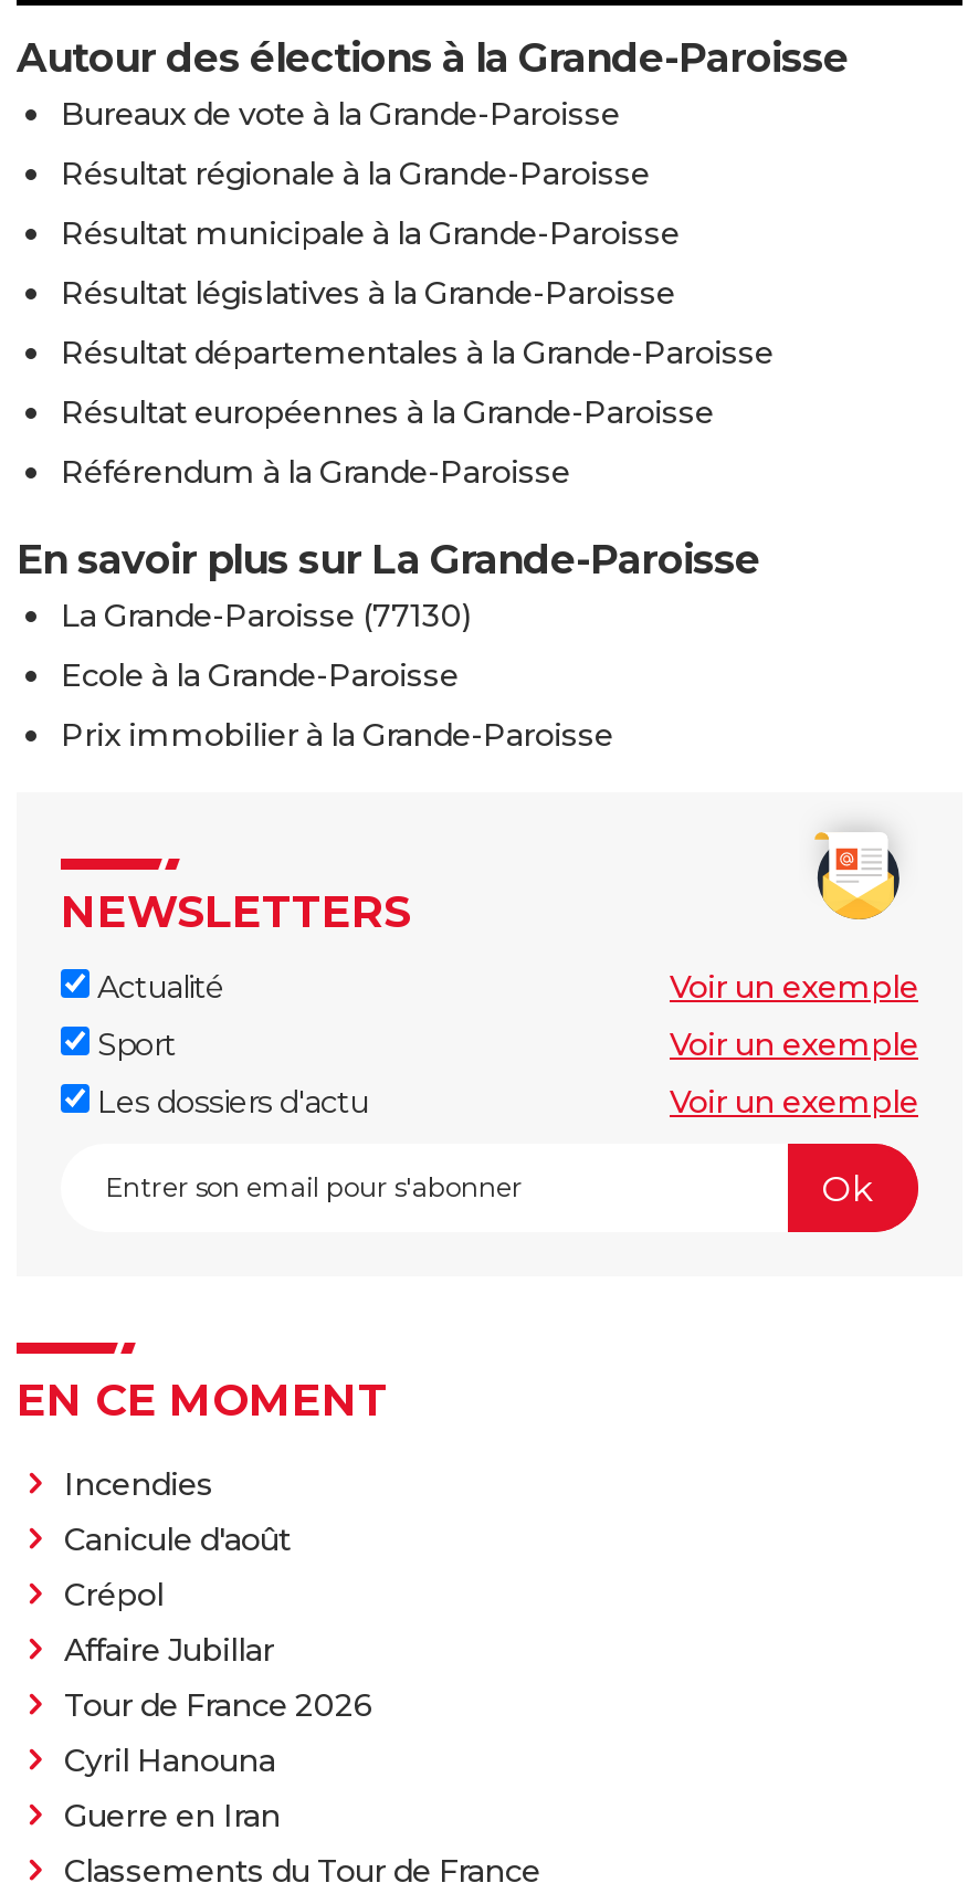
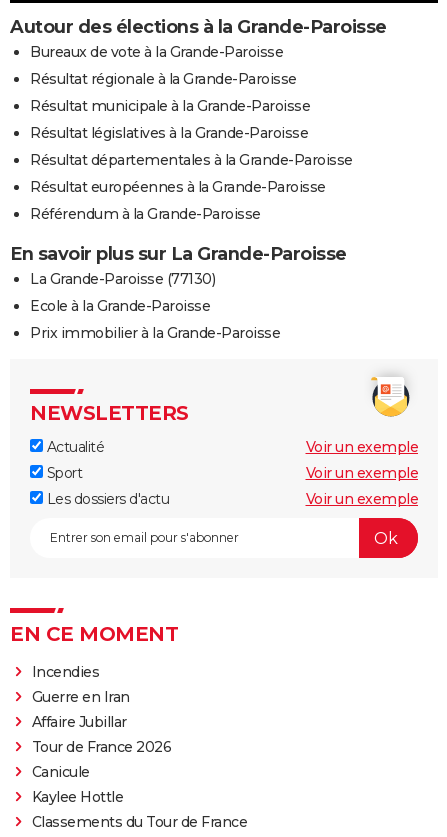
[64,1520,291,1615] Canicule d'août | Crépol -> none
[64,1741,275,1781] Cyril Hanouna -> [31,763,123,806] Canicule | Kaylee Hottle
moved [64,1797,281,1836] -> [31,688,129,706]: Guerre en Iran

